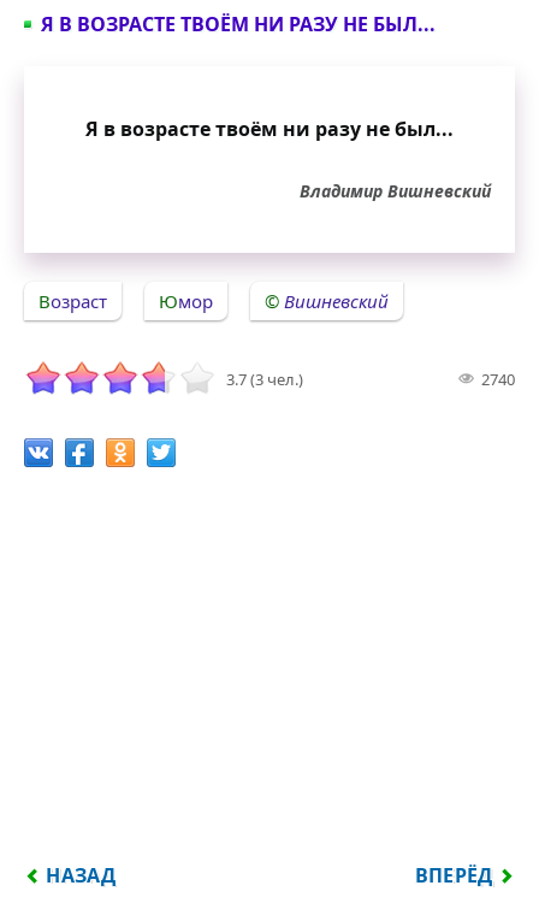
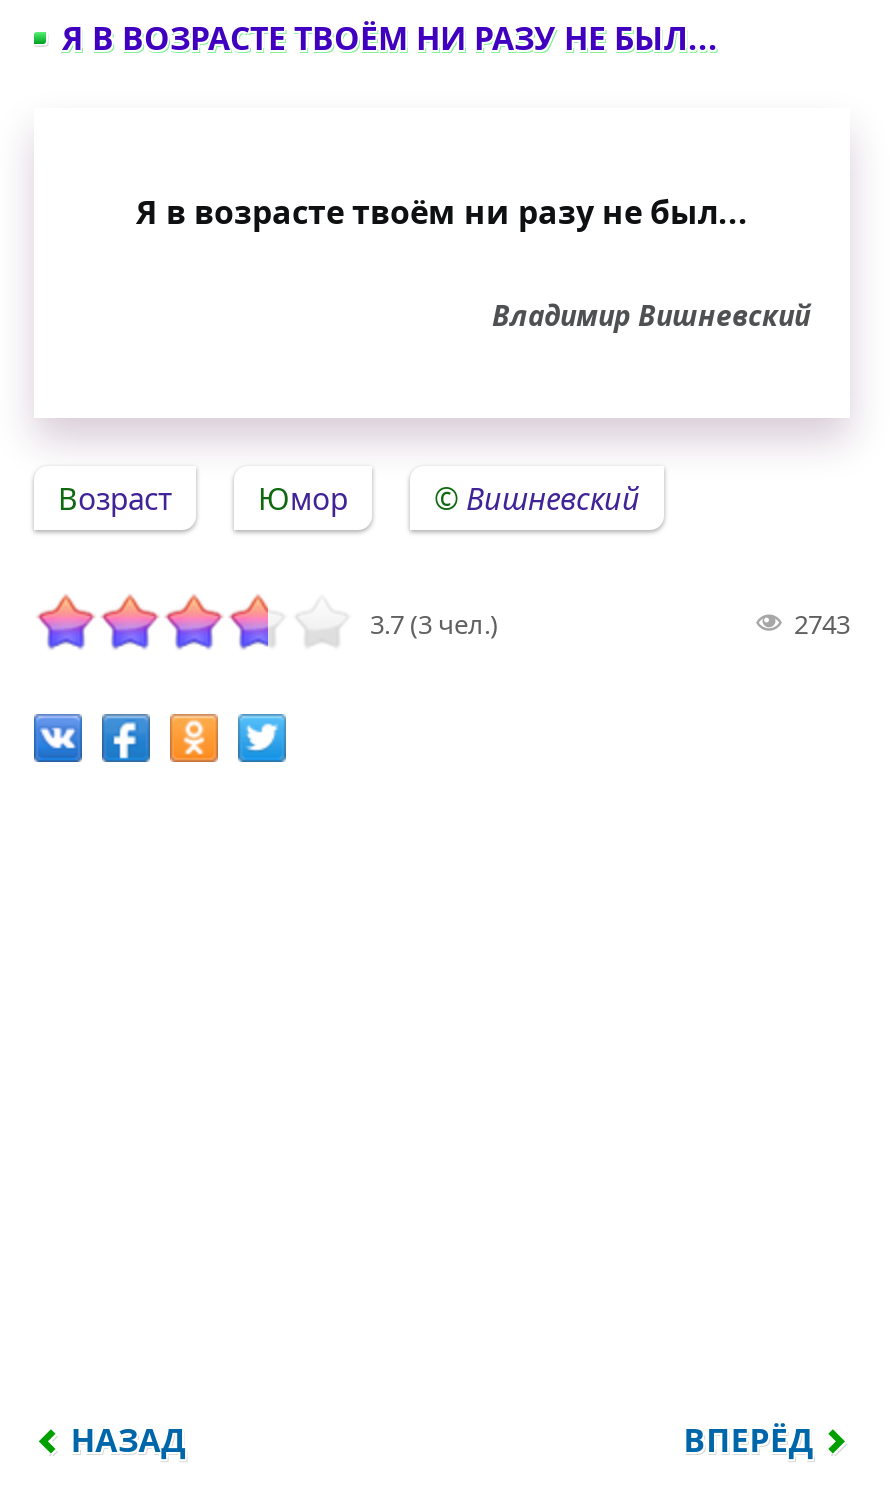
[481,368,515,390] 2740 -> [794,606,850,642] 2743

